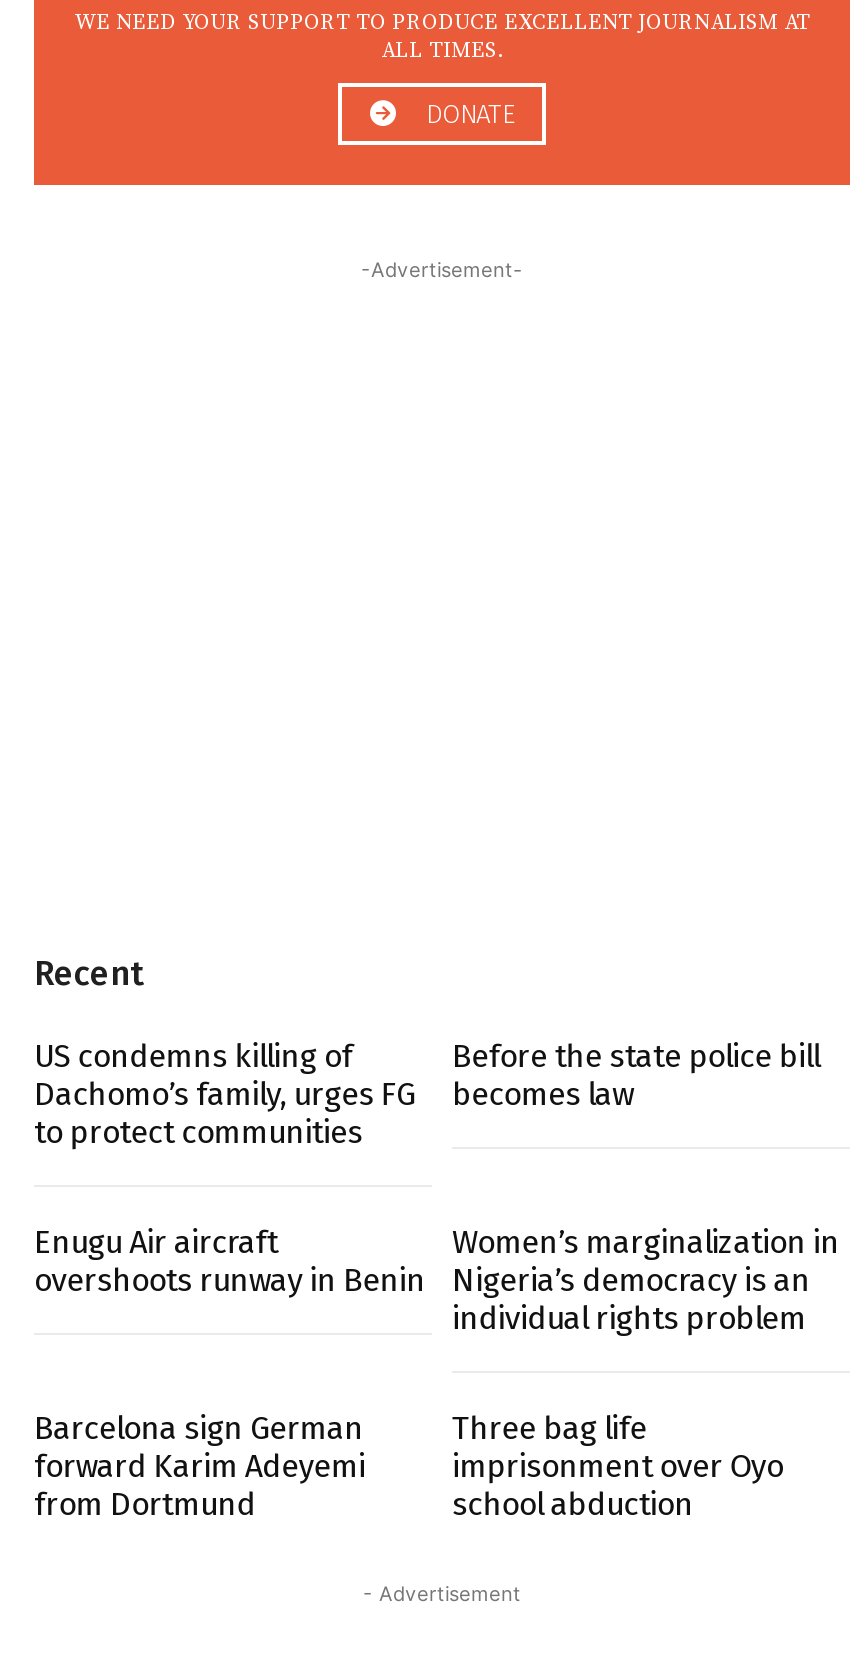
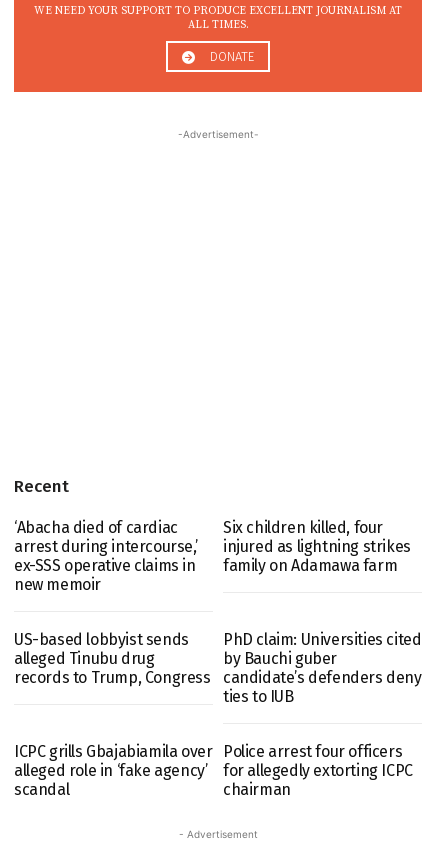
[34,1037,415,1151] US condemns killing of | Dachomo’s family, urges FG | to protect communities -> [14,518,197,594] ‘Abacha died of cardiac | arrest during intercourse,’ | ex-SSS operative claims in | new memoir
[452,1037,820,1113] Before the state police bill | becomes law -> [223,518,411,575] Six children killed, four | injured as lightning strikes | family on Adamawa farm
[34,1223,425,1299] Enugu Air aircraft | overshoots runway in Benin -> [14,630,211,687] US-based lobbyist sends | alleged Tinubu drug | records to Trump, Congress
[452,1223,839,1337] Women’s marginalization in | Nigeria’s democracy is an | individual rights problem -> [223,630,422,706] PhD claim: Universities cited | by Bauchi guber | candidate’s defenders deny | ties to IUB
[34,1409,365,1523] Barcelona sign German | forward Karim Adeyemi | from Dortmund -> [14,742,212,799] ICPC grills Gbajabiamila over | alleged role in ‘fake agency’ | scandal
[452,1409,783,1523] Three bag life | imprisonment over Oyo | school abduction -> [223,742,413,799] Police arrest four officers | for allegedly extorting ICPC | chairman

